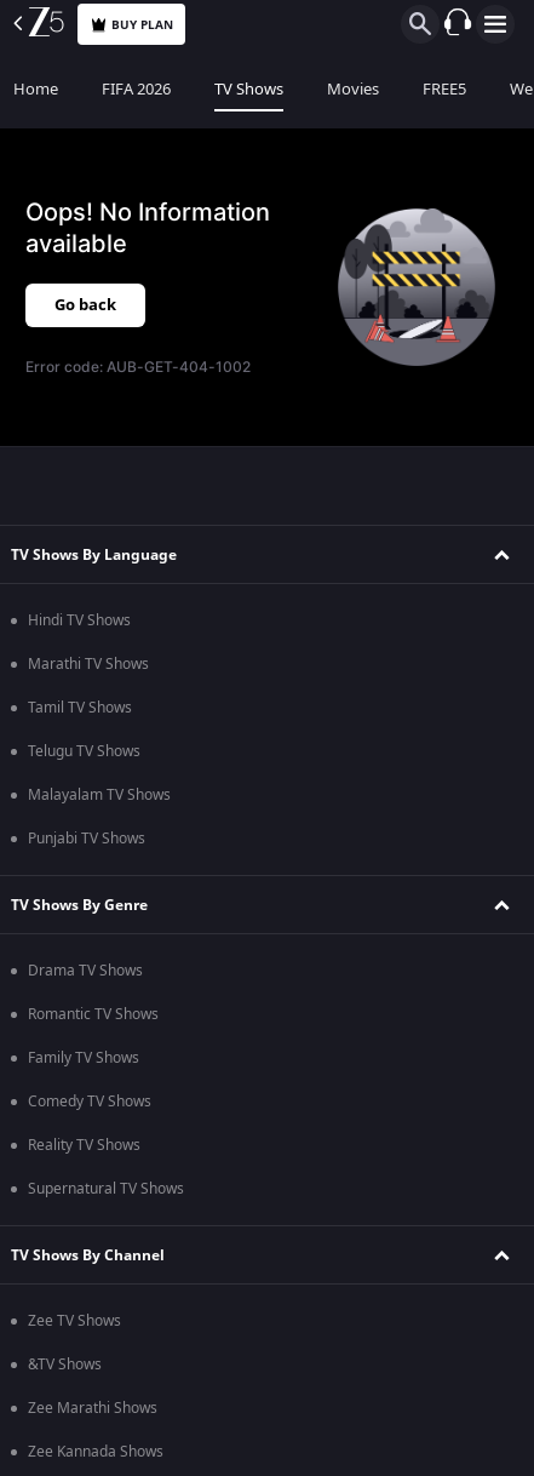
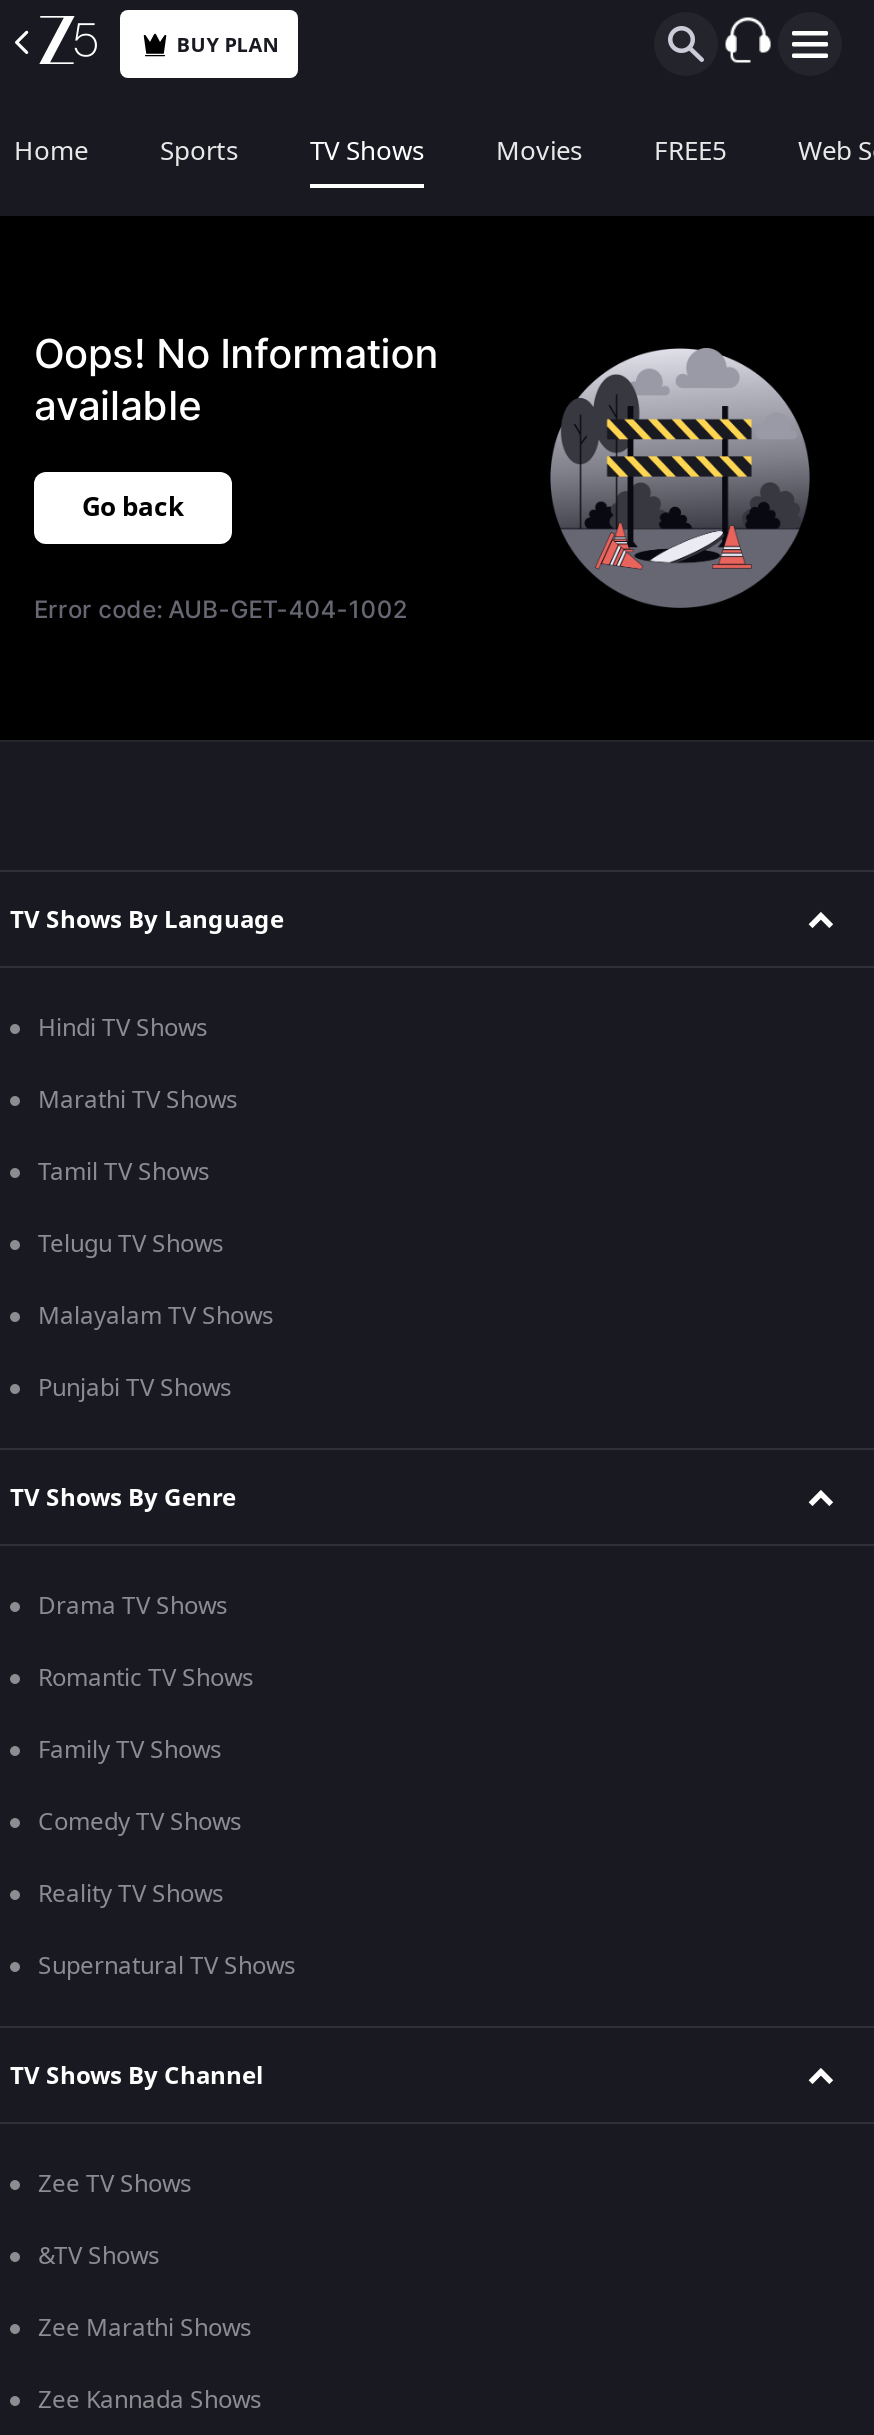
[102,78,171,101] FIFA 2026 -> [160,132,238,170] Sports

